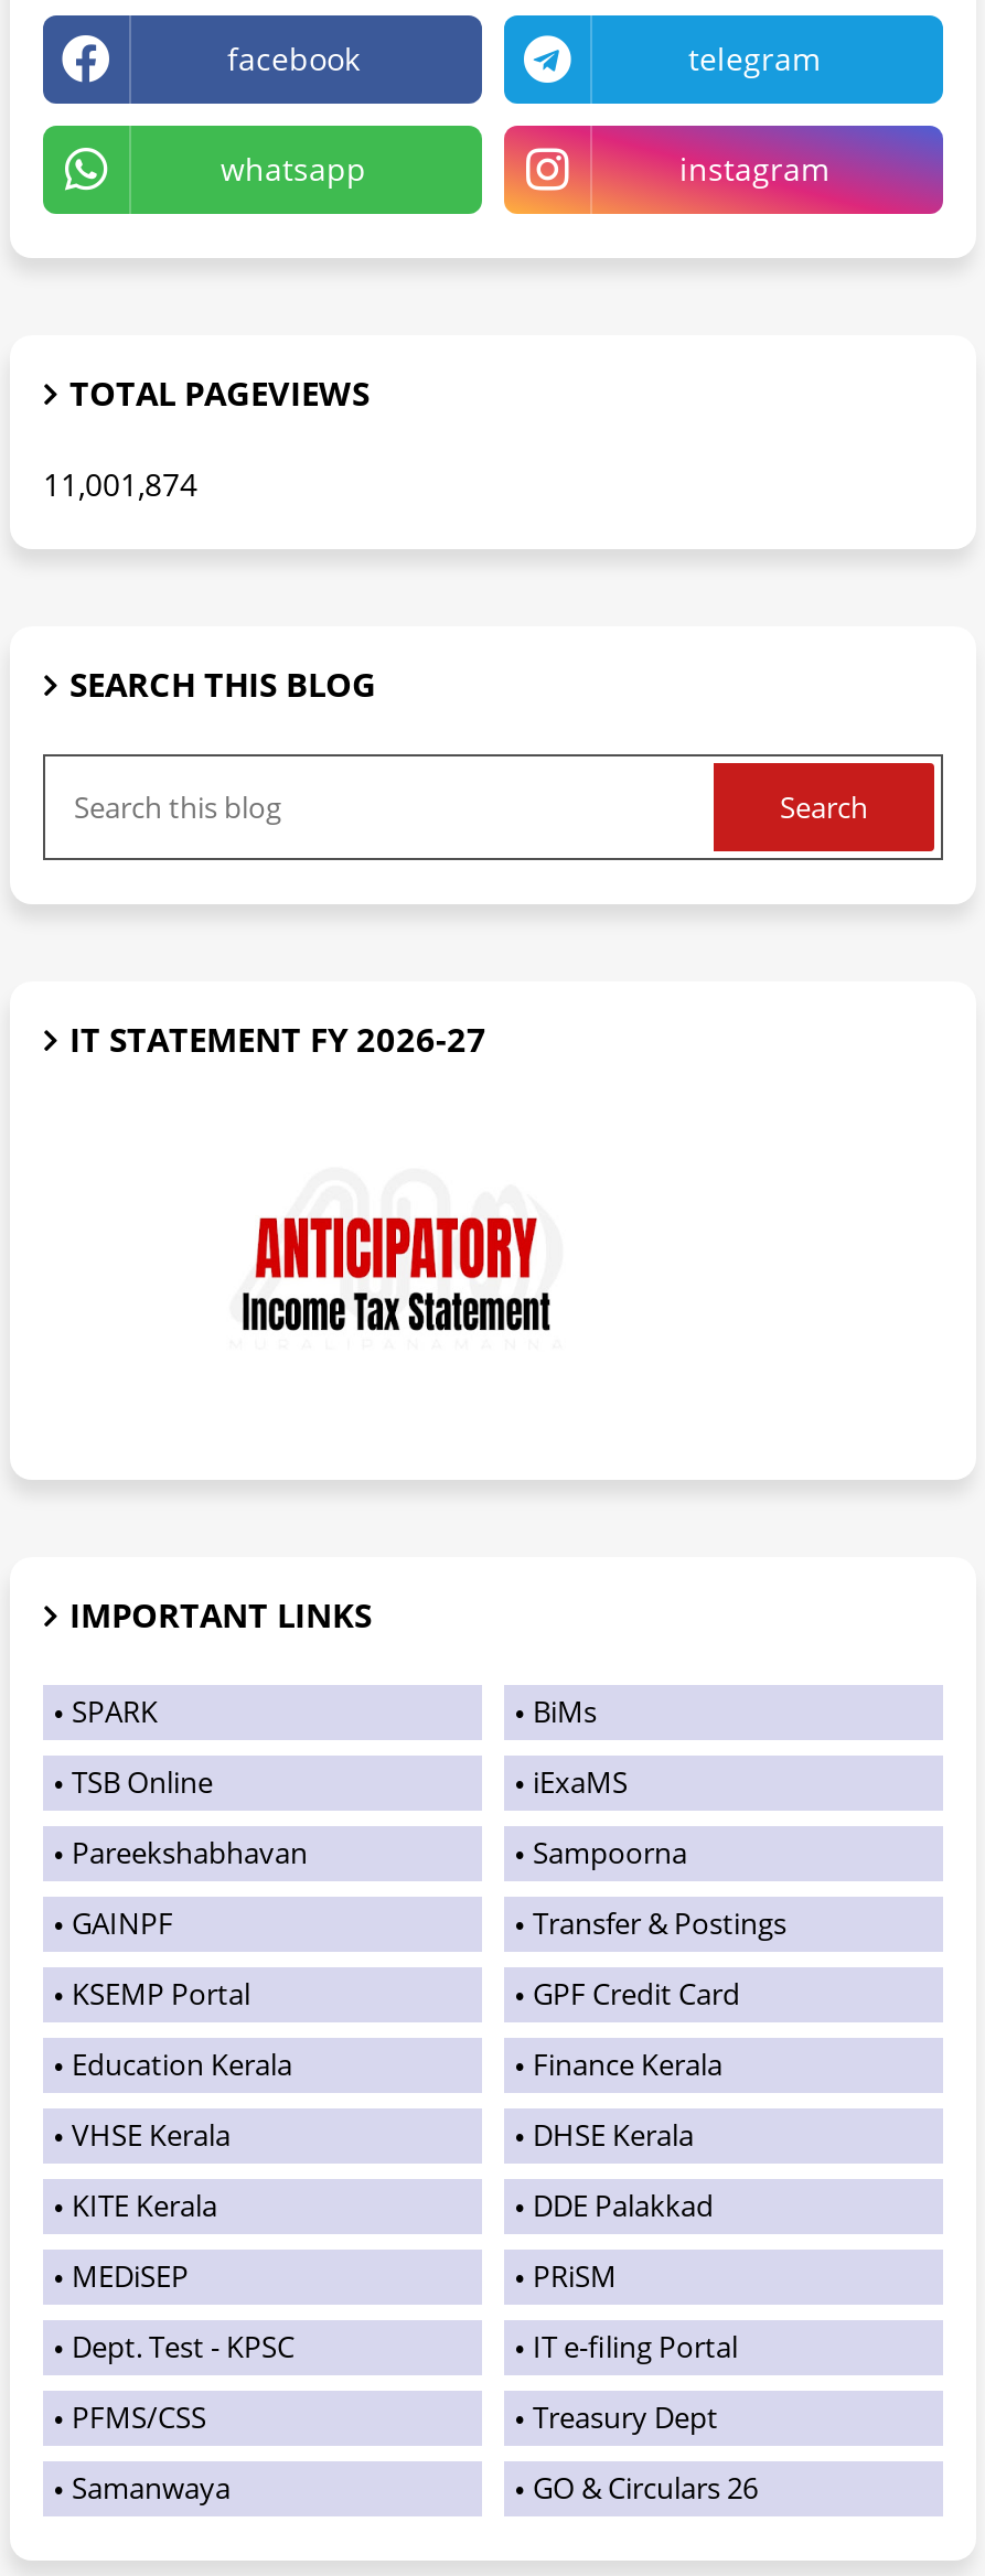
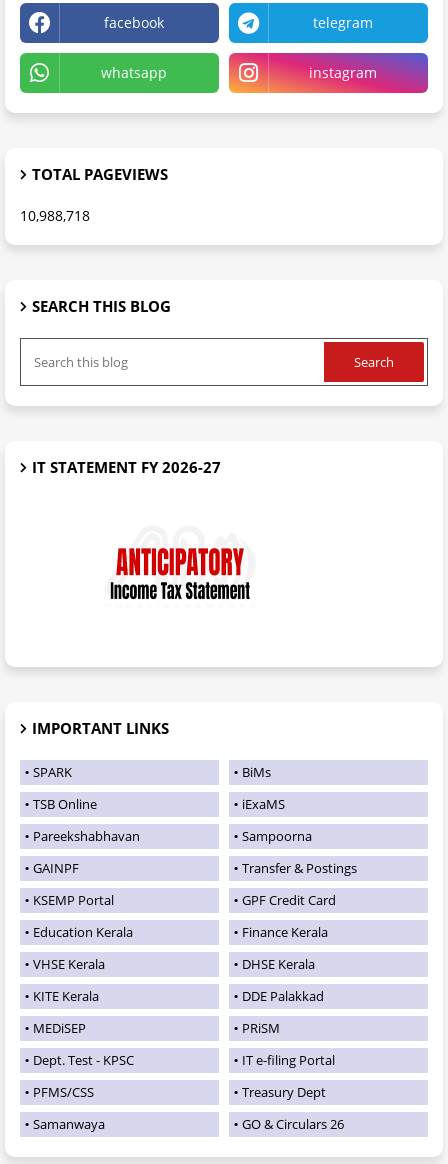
[43,464,197,505] 11,001,874 -> [20,206,90,225] 10,988,718

